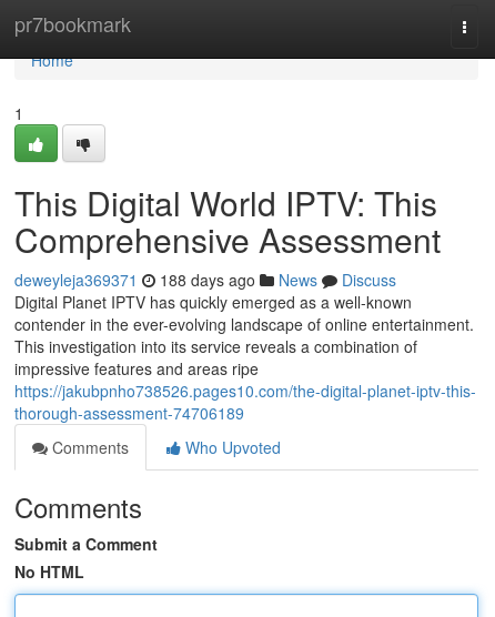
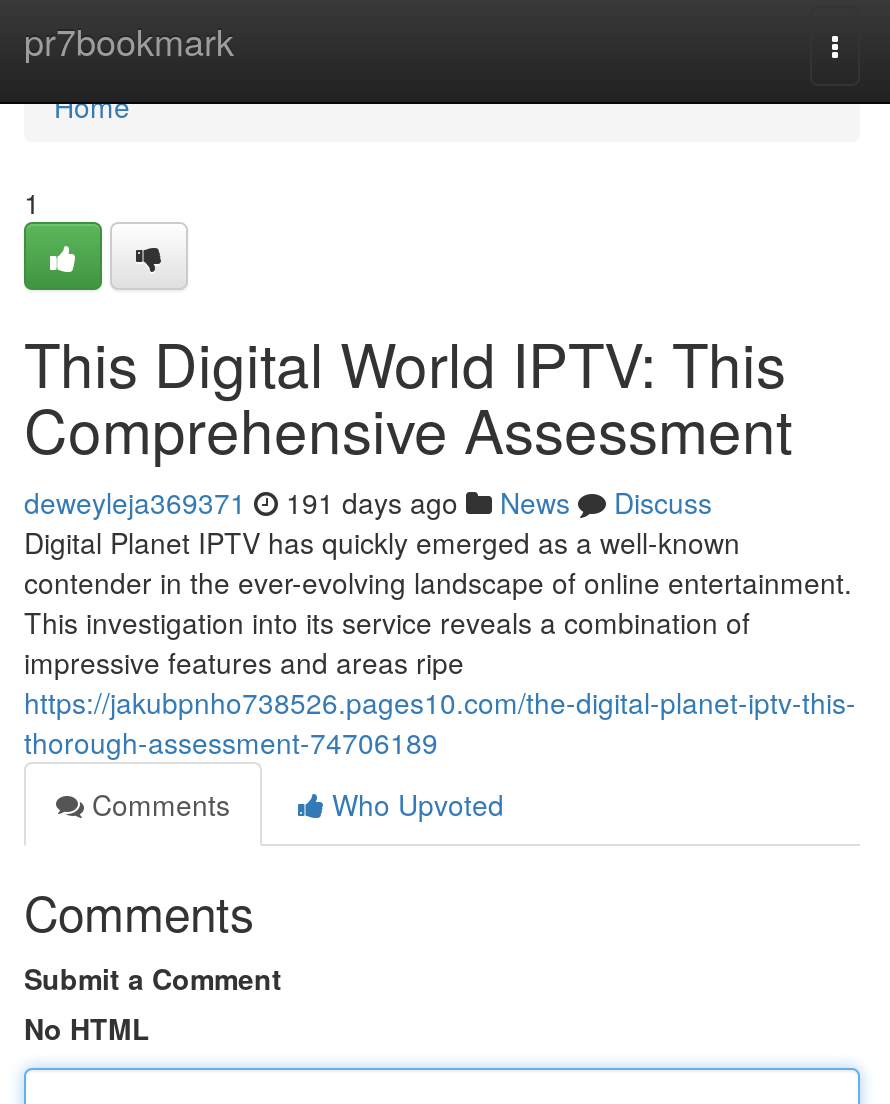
[14,269,396,291] deweyleja369371 188 days ago News Discuss -> [24,482,712,522] deweyleja369371 191 days ago News Discuss

